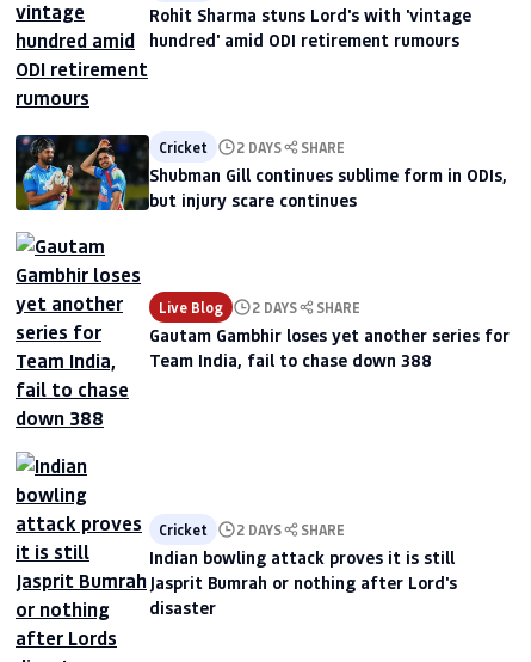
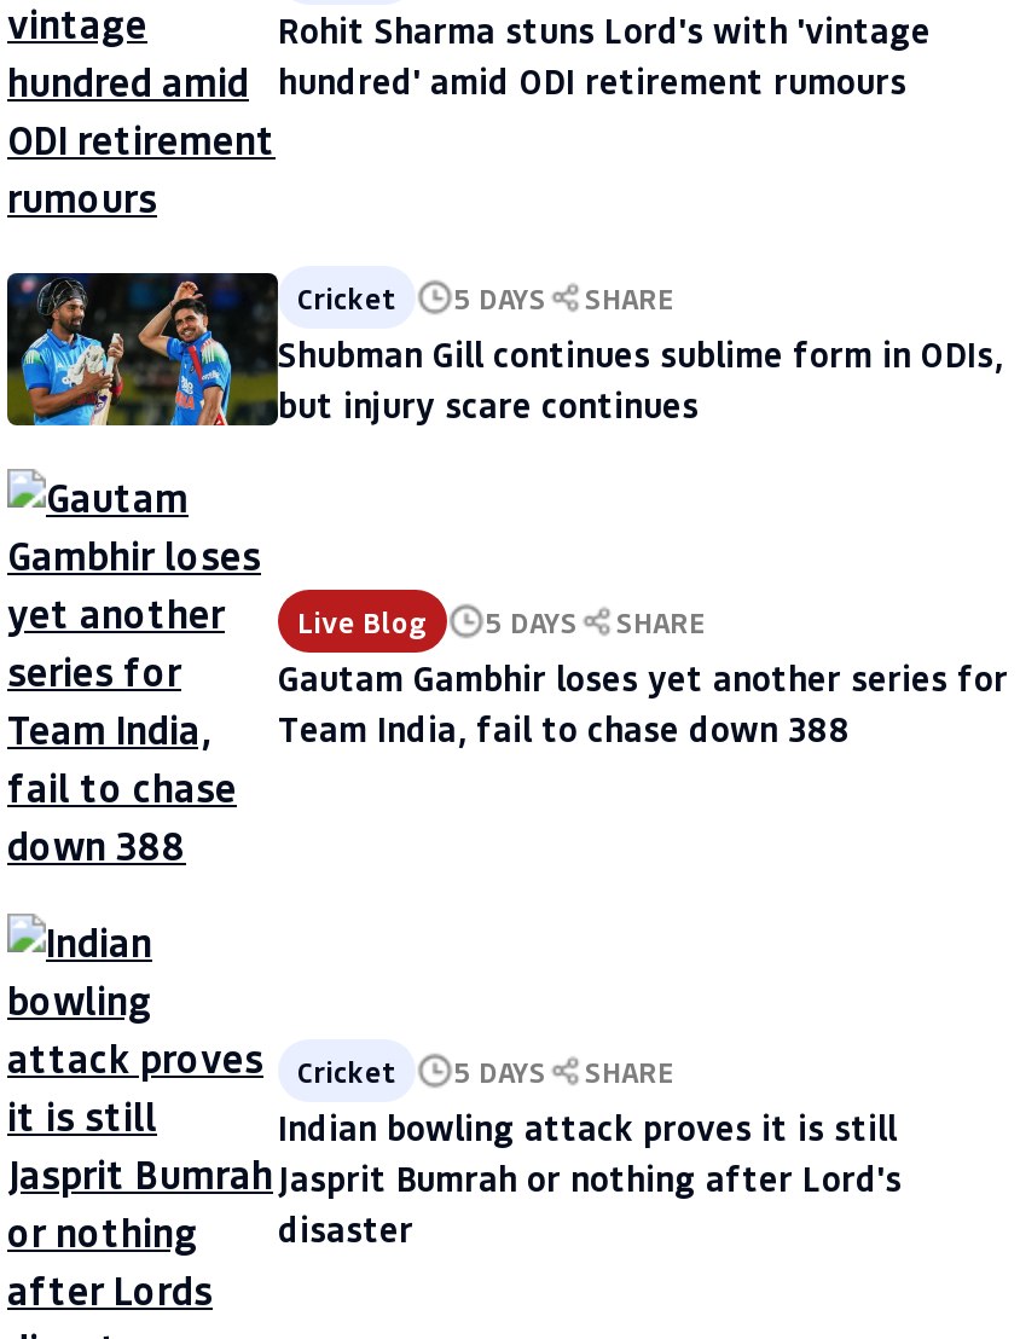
[159,138,345,157] Cricket 2 DAYS SHARE -> [297,279,674,318] Cricket 5 DAYS SHARE
[159,298,360,317] Live Blog 2 DAYS SHARE -> [297,603,706,642] Live Blog 5 DAYS SHARE
[159,520,345,539] Cricket 2 DAYS SHARE -> [297,1051,674,1090] Cricket 5 DAYS SHARE

